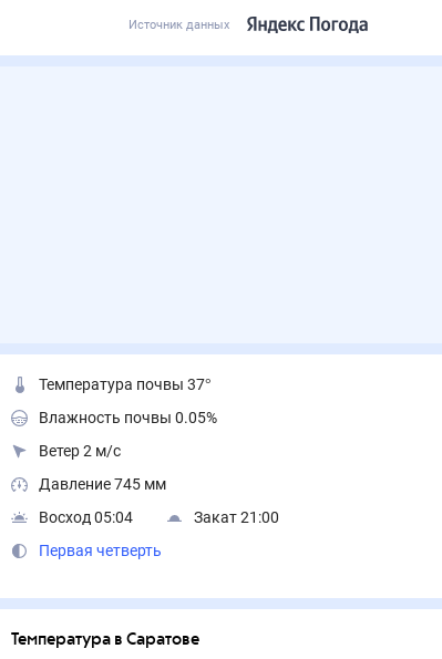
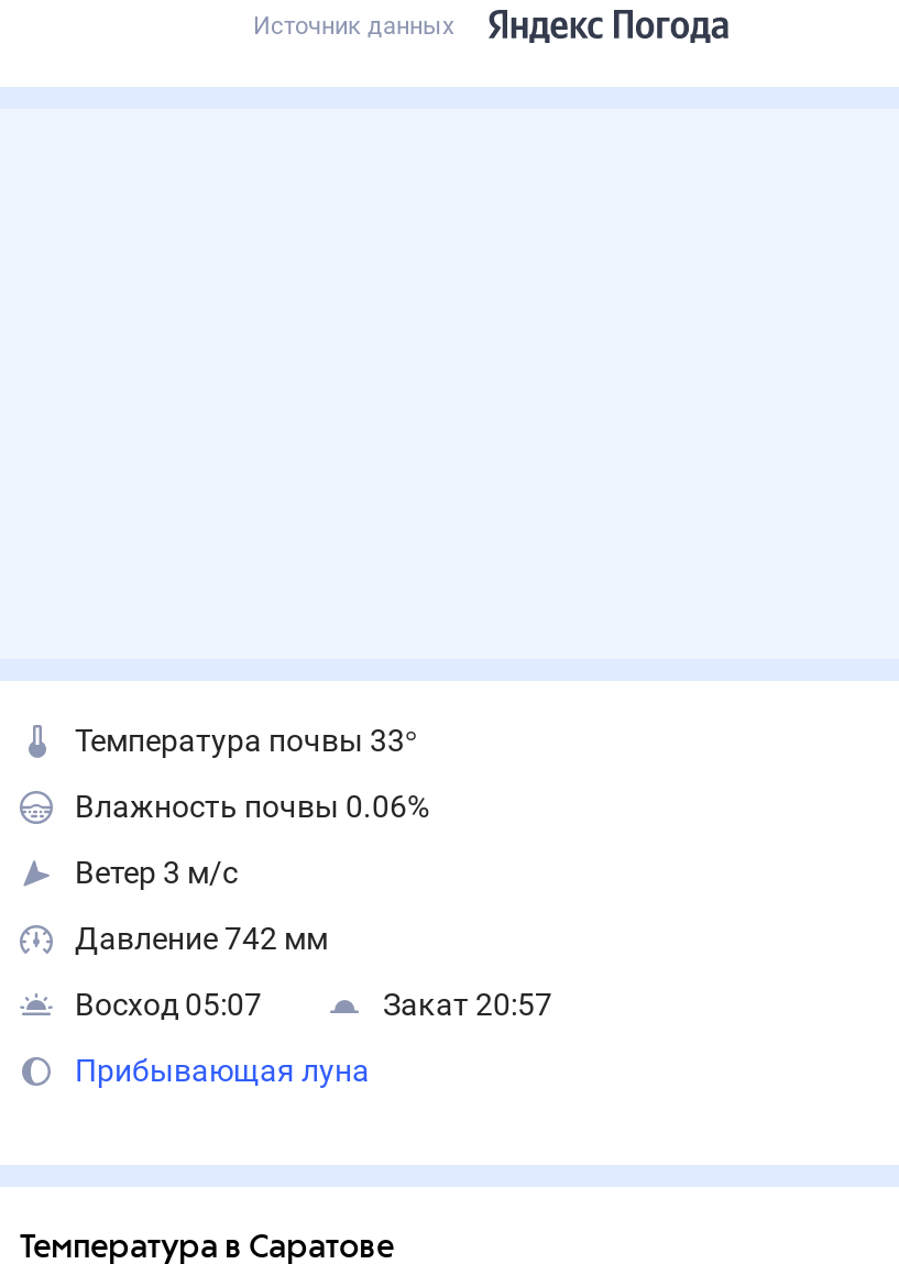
[39,375,212,393] Температура почвы 37° -> [75,723,418,758] Температура почвы 33°
[39,409,217,426] Влажность почвы 0.05% -> [75,789,429,824] Влажность почвы 0.06%
[39,442,121,460] Ветер 2 м/с -> [75,855,238,890] Ветер 3 м/с
[39,475,166,493] Давление 745 мм -> [75,921,328,956] Давление 742 мм
[39,508,279,526] Восход 05:04 | Закат 21:00 -> [75,987,552,1022] Восход 05:07 | Закат 20:57
[39,542,162,559] Первая четверть -> [75,1053,370,1088] Прибывающая луна

